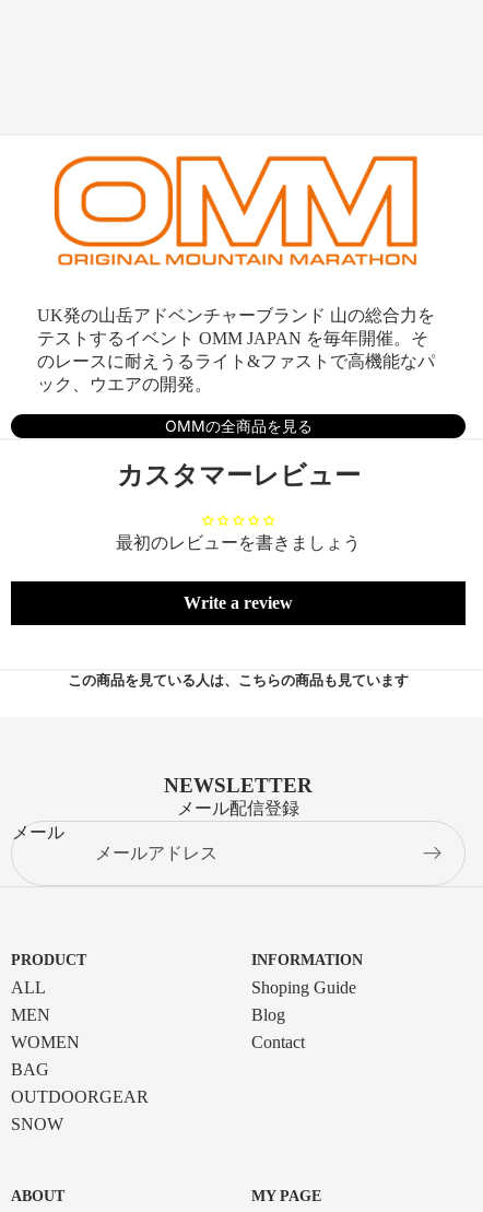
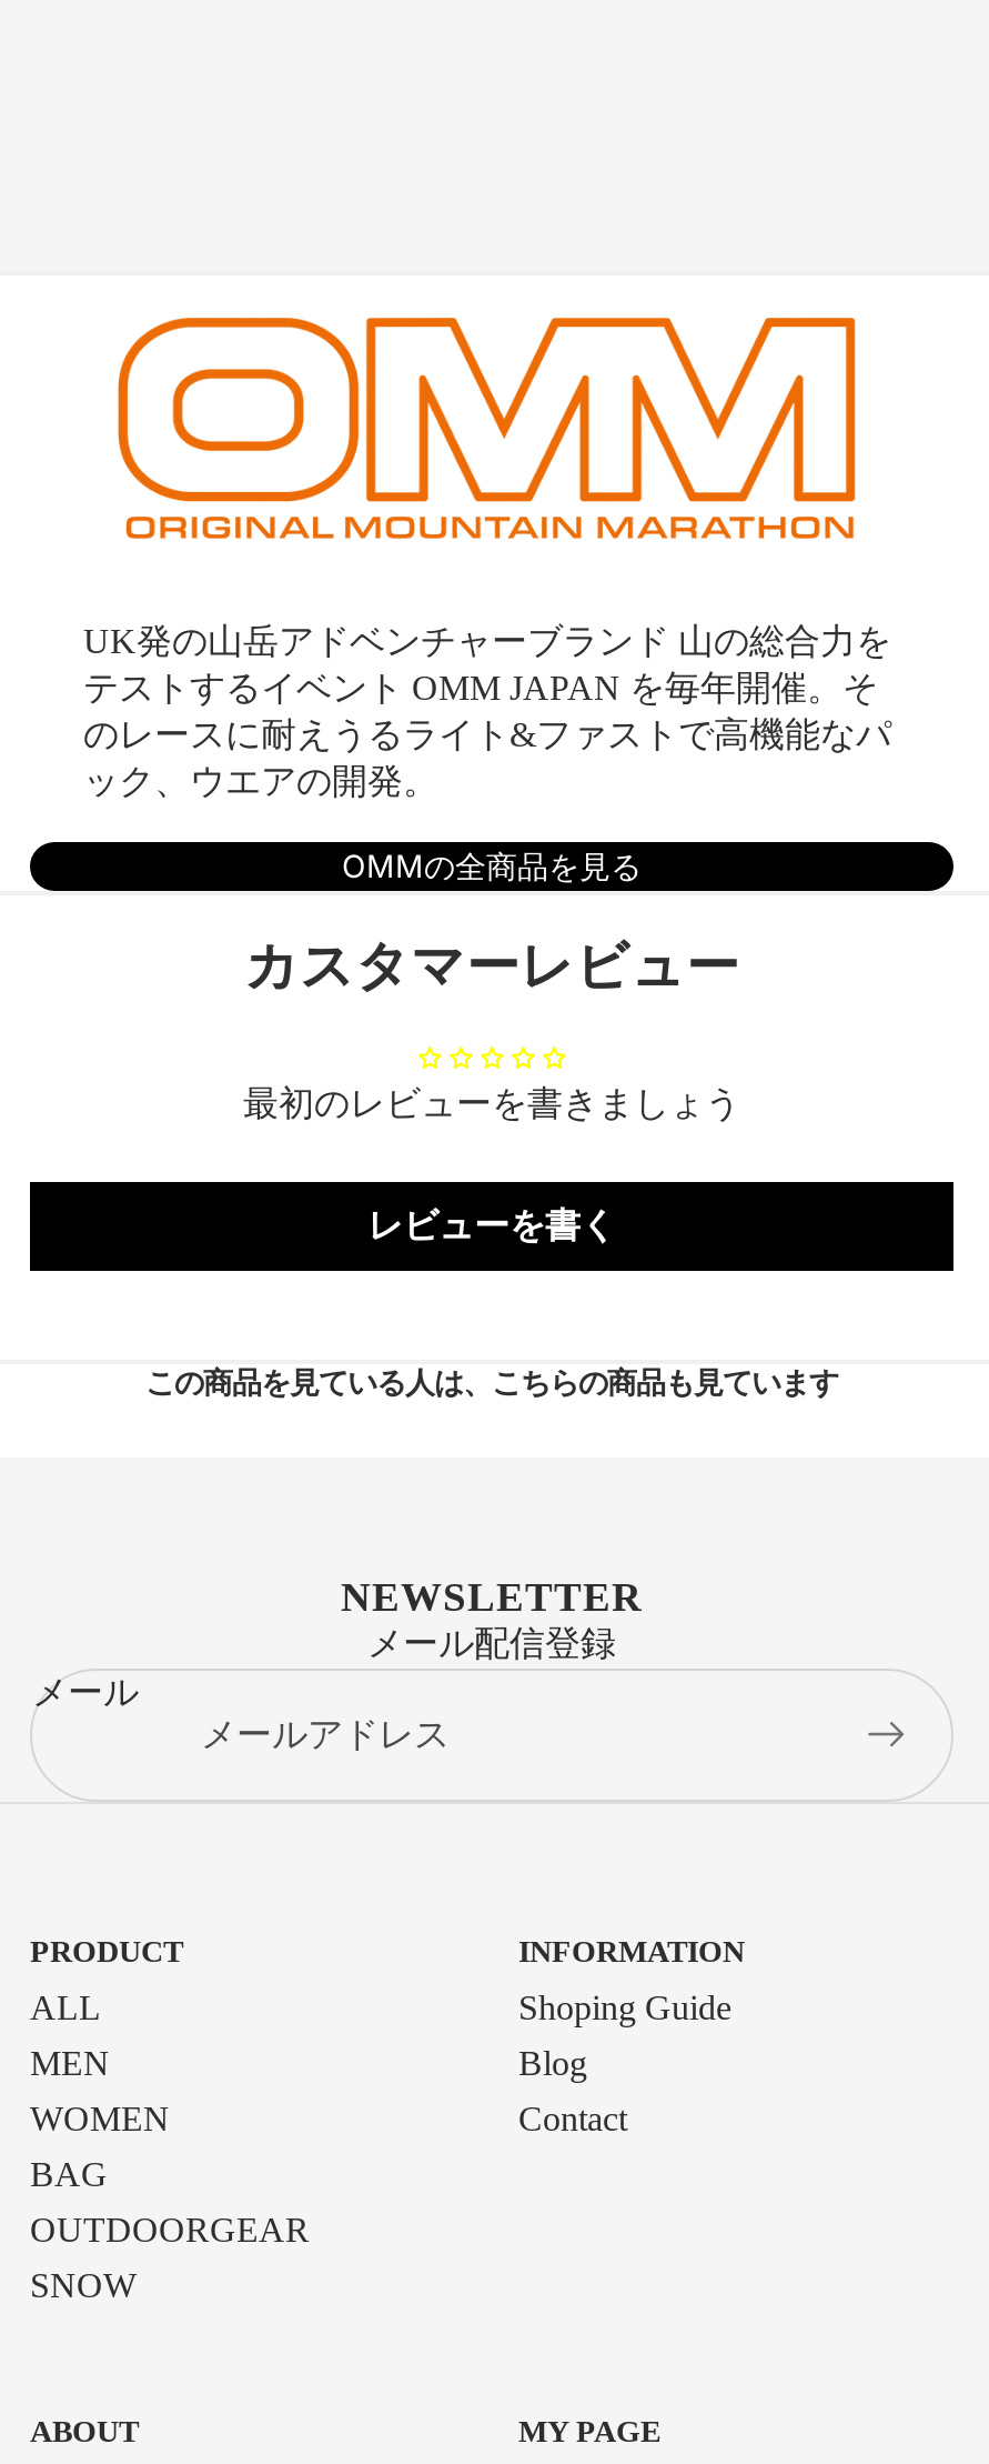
[184,593,293,612] Write a review -> [367,1206,616,1244] レビューを書く

